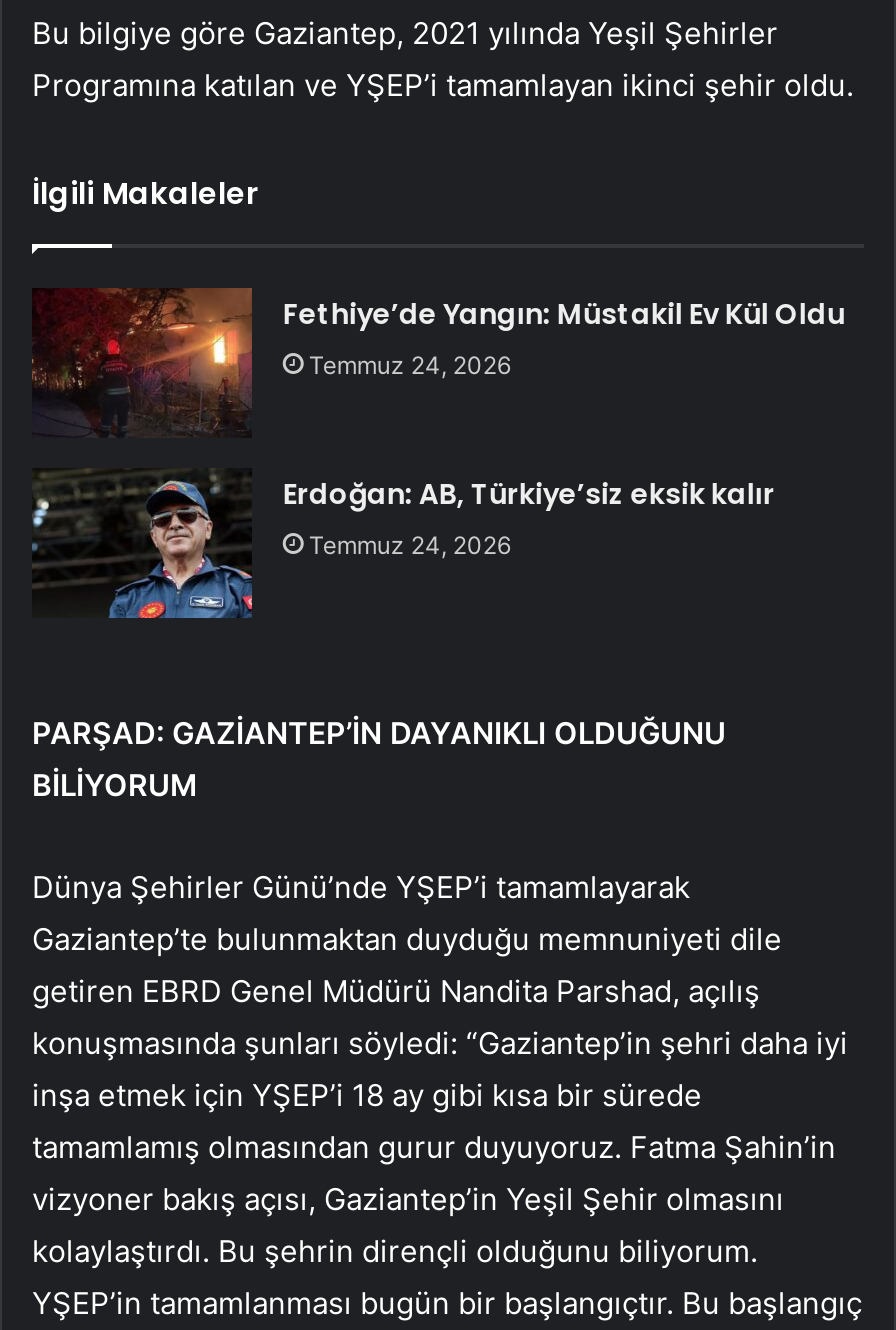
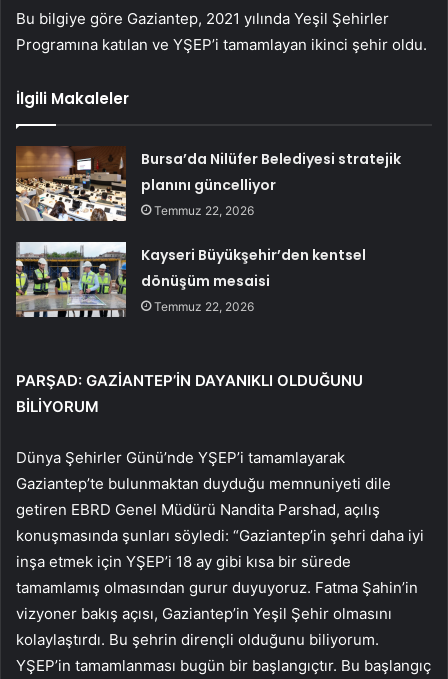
[32,288,845,432] [image] | Fethiye’de Yangın: Müstakil Ev Kül Oldu | Temmuz 24, 2026 -> [15,145,401,222] [image] | Bursa’da Nilüfer Belediyesi stratejik | planını güncelliyor | Temmuz 22, 2026
[32,468,775,620] [image] | Erdoğan: AB, Türkiye’siz eksik kalır | Temmuz 24, 2026 -> [15,241,366,318] [image] | Kayseri Büyükşehir’den kentsel | dönüşüm mesaisi | Temmuz 22, 2026

